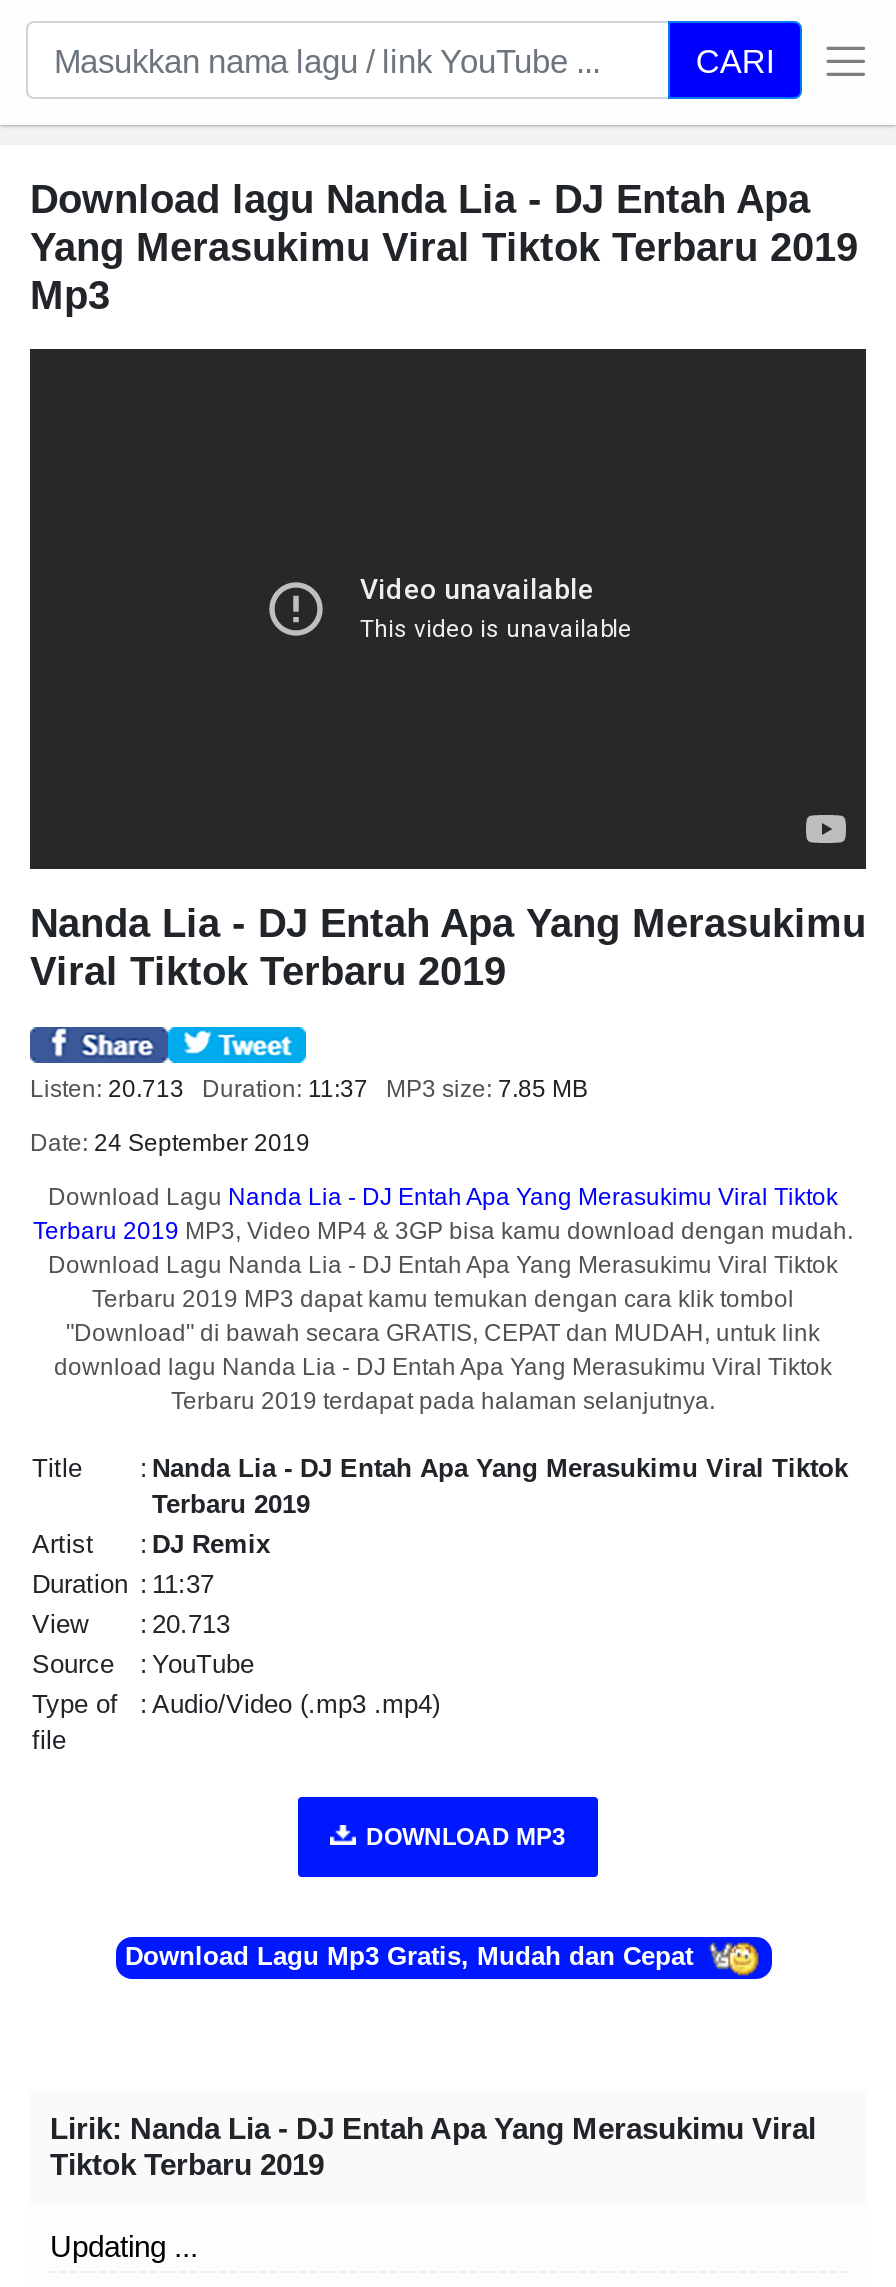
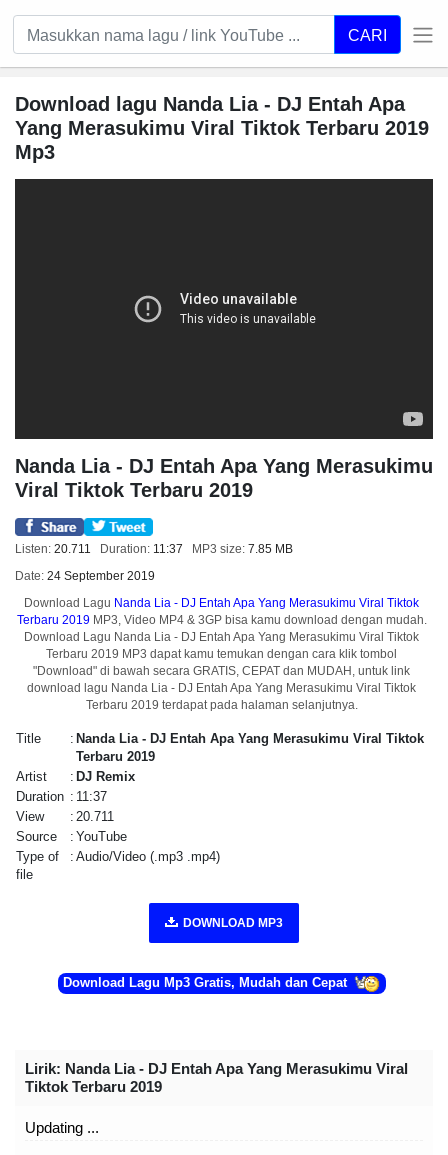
[30,1075,588,1103] Listen: 20.713 Duration: 11:37 MP3 size: 7.85 MB -> [15,542,293,556] Listen: 20.711 Duration: 11:37 MP3 size: 7.85 MB
[32,1609,230,1639] View : 20.713 -> [16,809,114,824] View : 20.711

